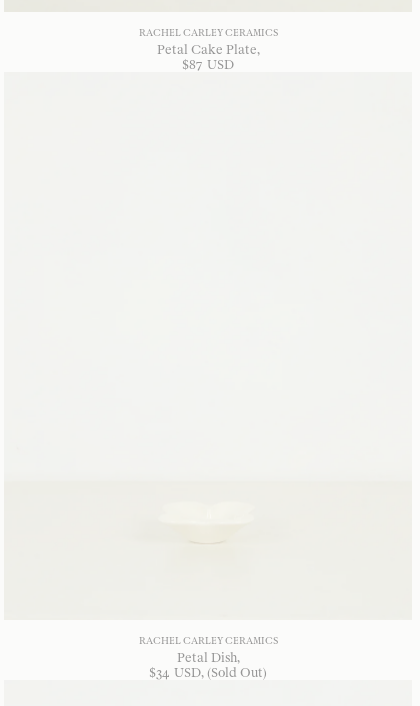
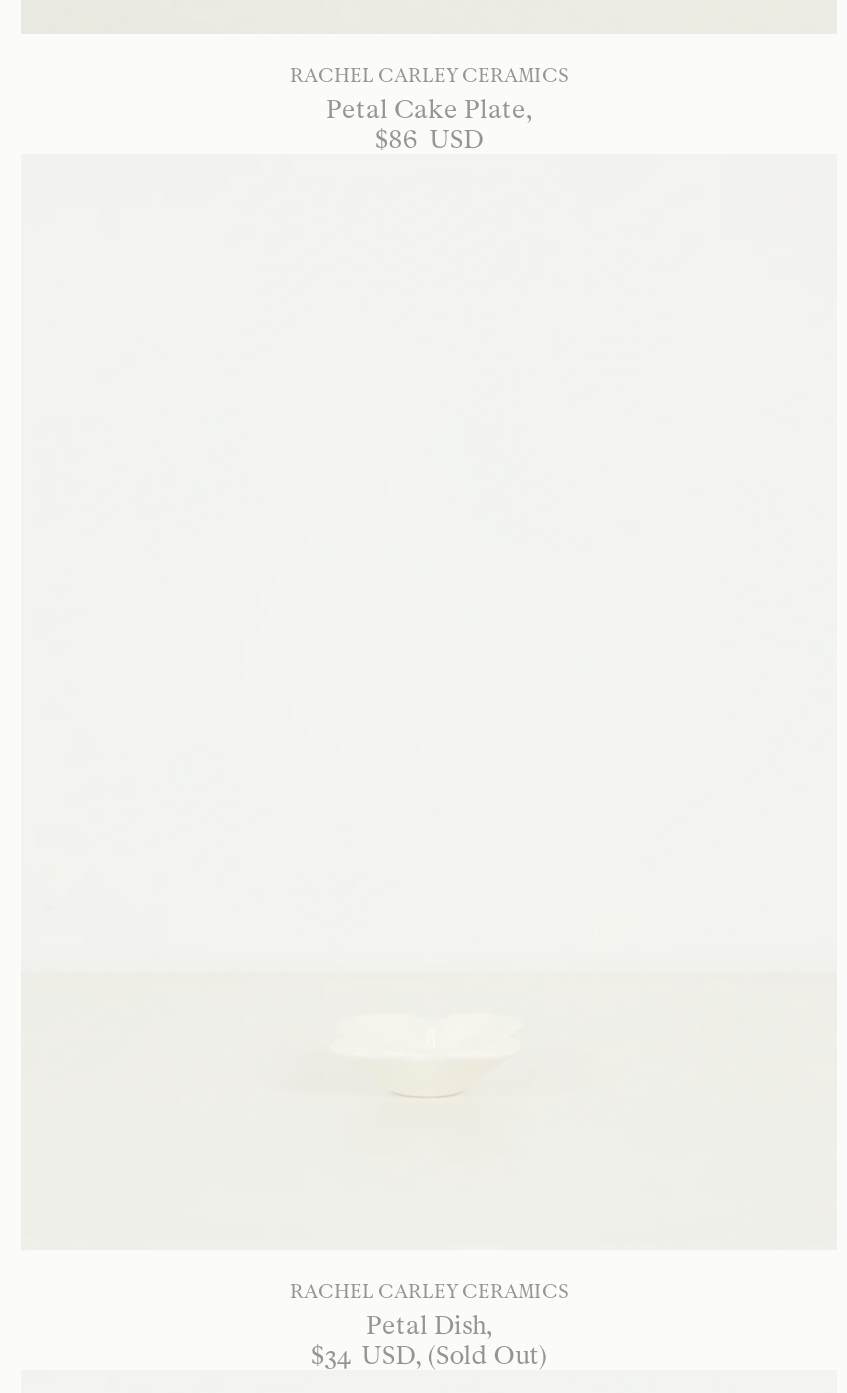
[182,57,234,72] $87 USD -> [374,124,484,154] $86 USD

